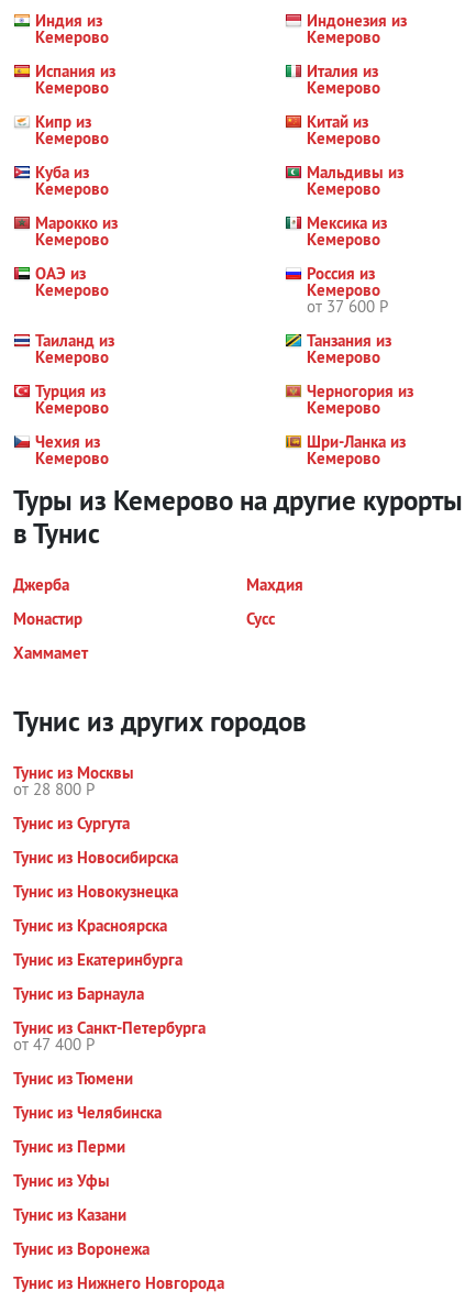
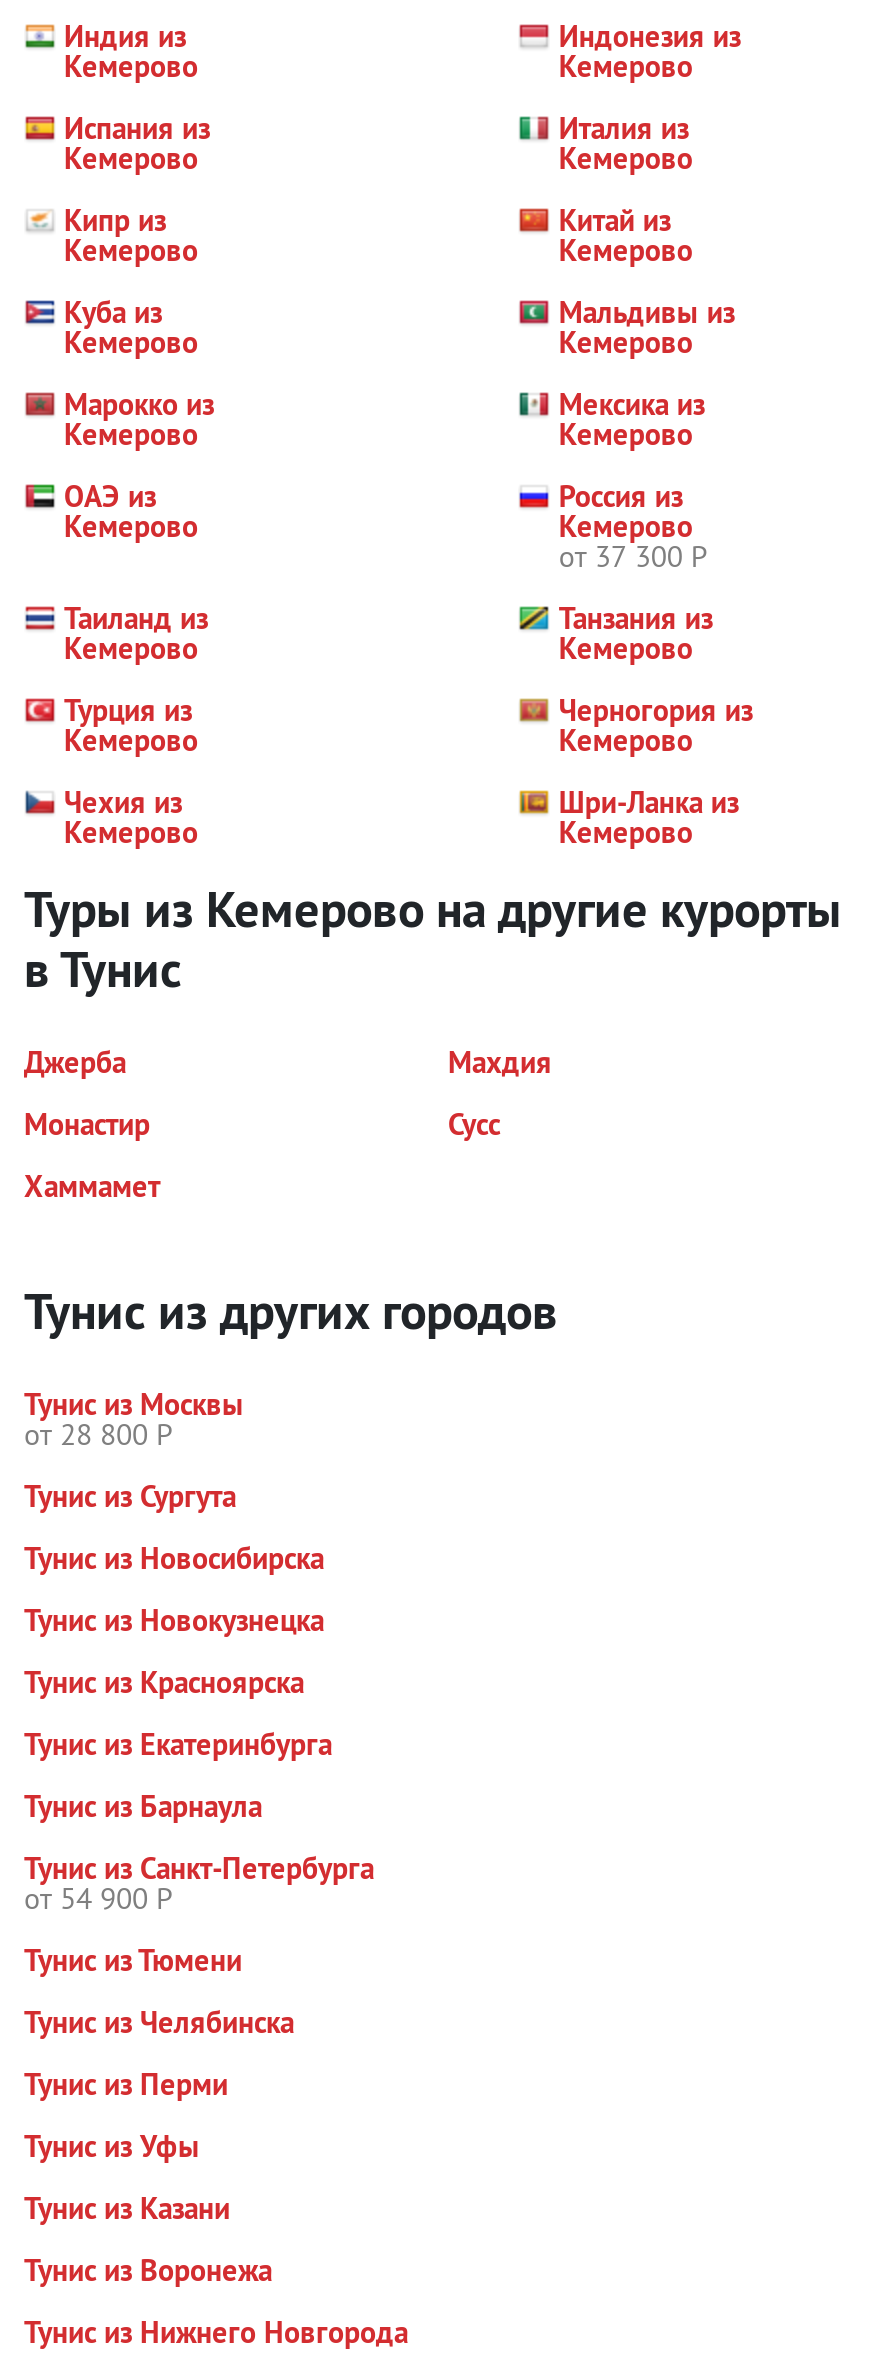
[307,296,388,317] от 37 600 Р -> [559,537,707,575] от 37 300 Р
[13,1034,95,1055] от 47 400 Р -> [24,1879,172,1917] от 54 900 Р

